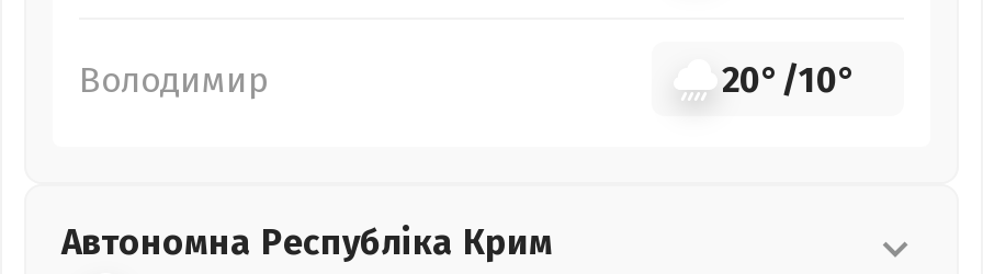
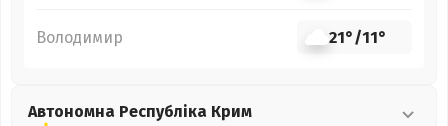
[722,58,858,100] 20° /10° -> [329,27,387,46] 21° /11°

